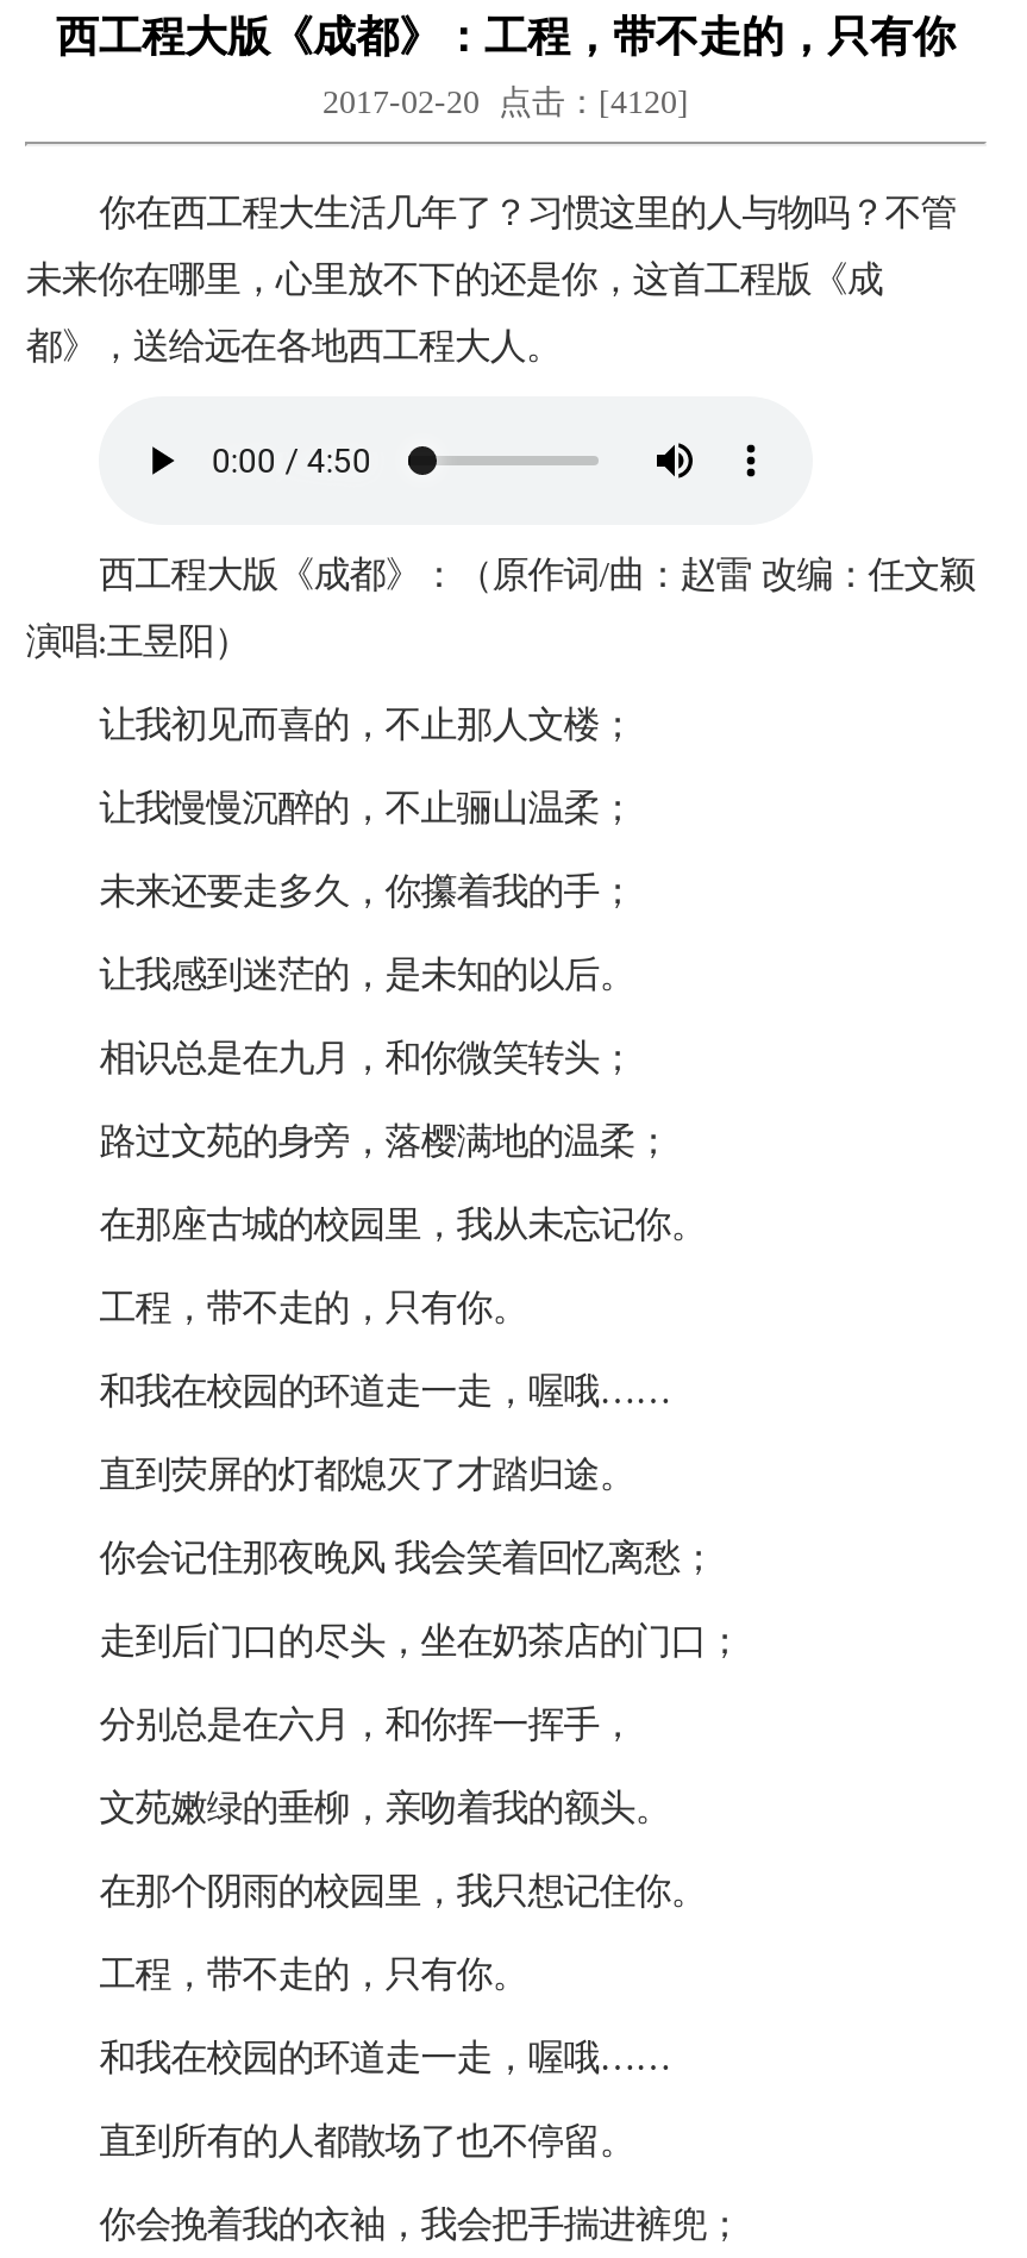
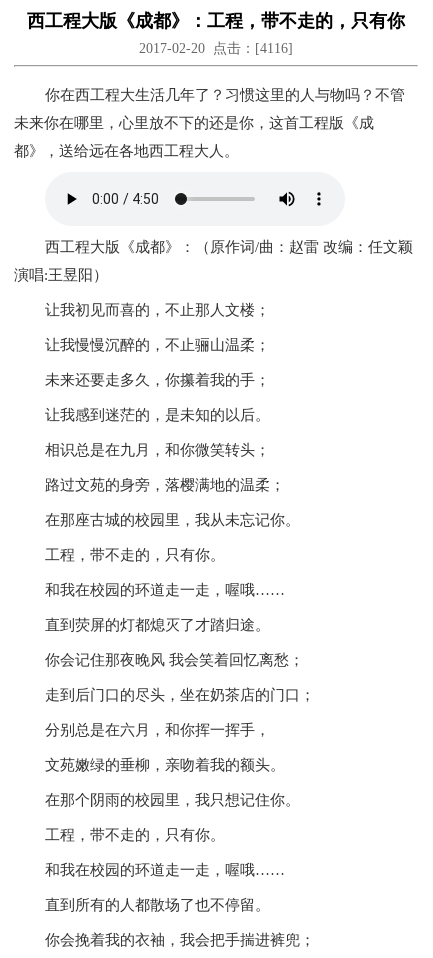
[322,84,689,119] 2017-02-20 点击：[4120] -> [139,41,293,56] 2017-02-20 点击：[4116]

